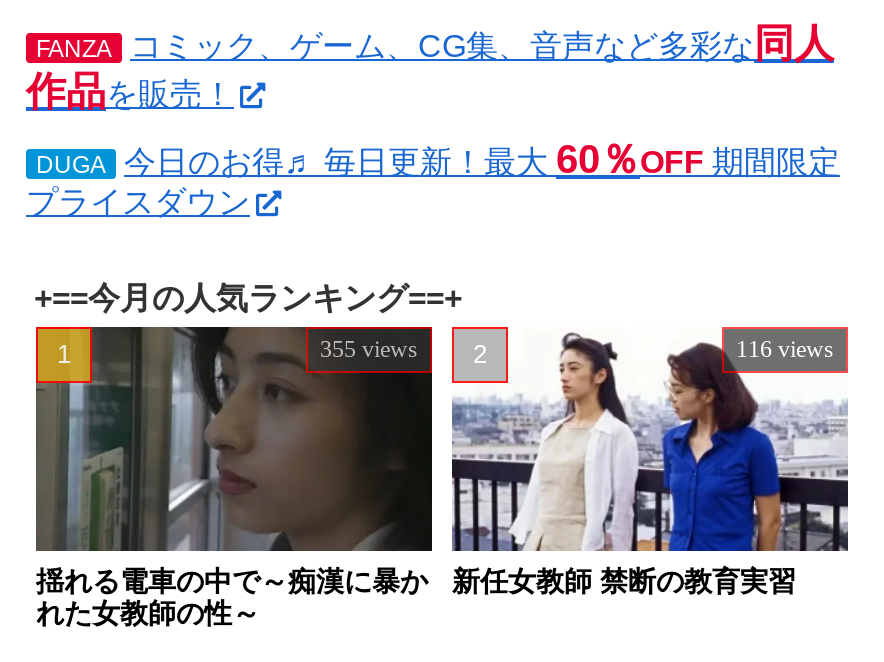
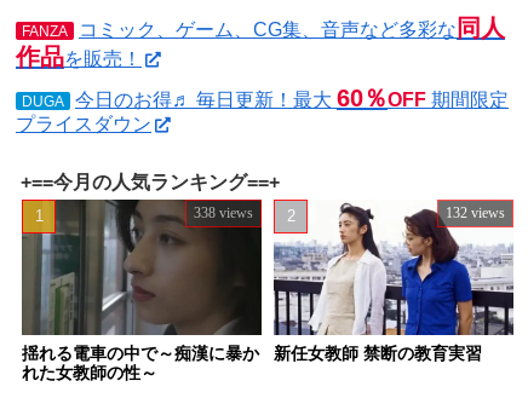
[320,335,418,363] 355 views -> [194,205,253,222] 338 views
[736,335,834,363] 116 views -> [446,205,505,222] 132 views

